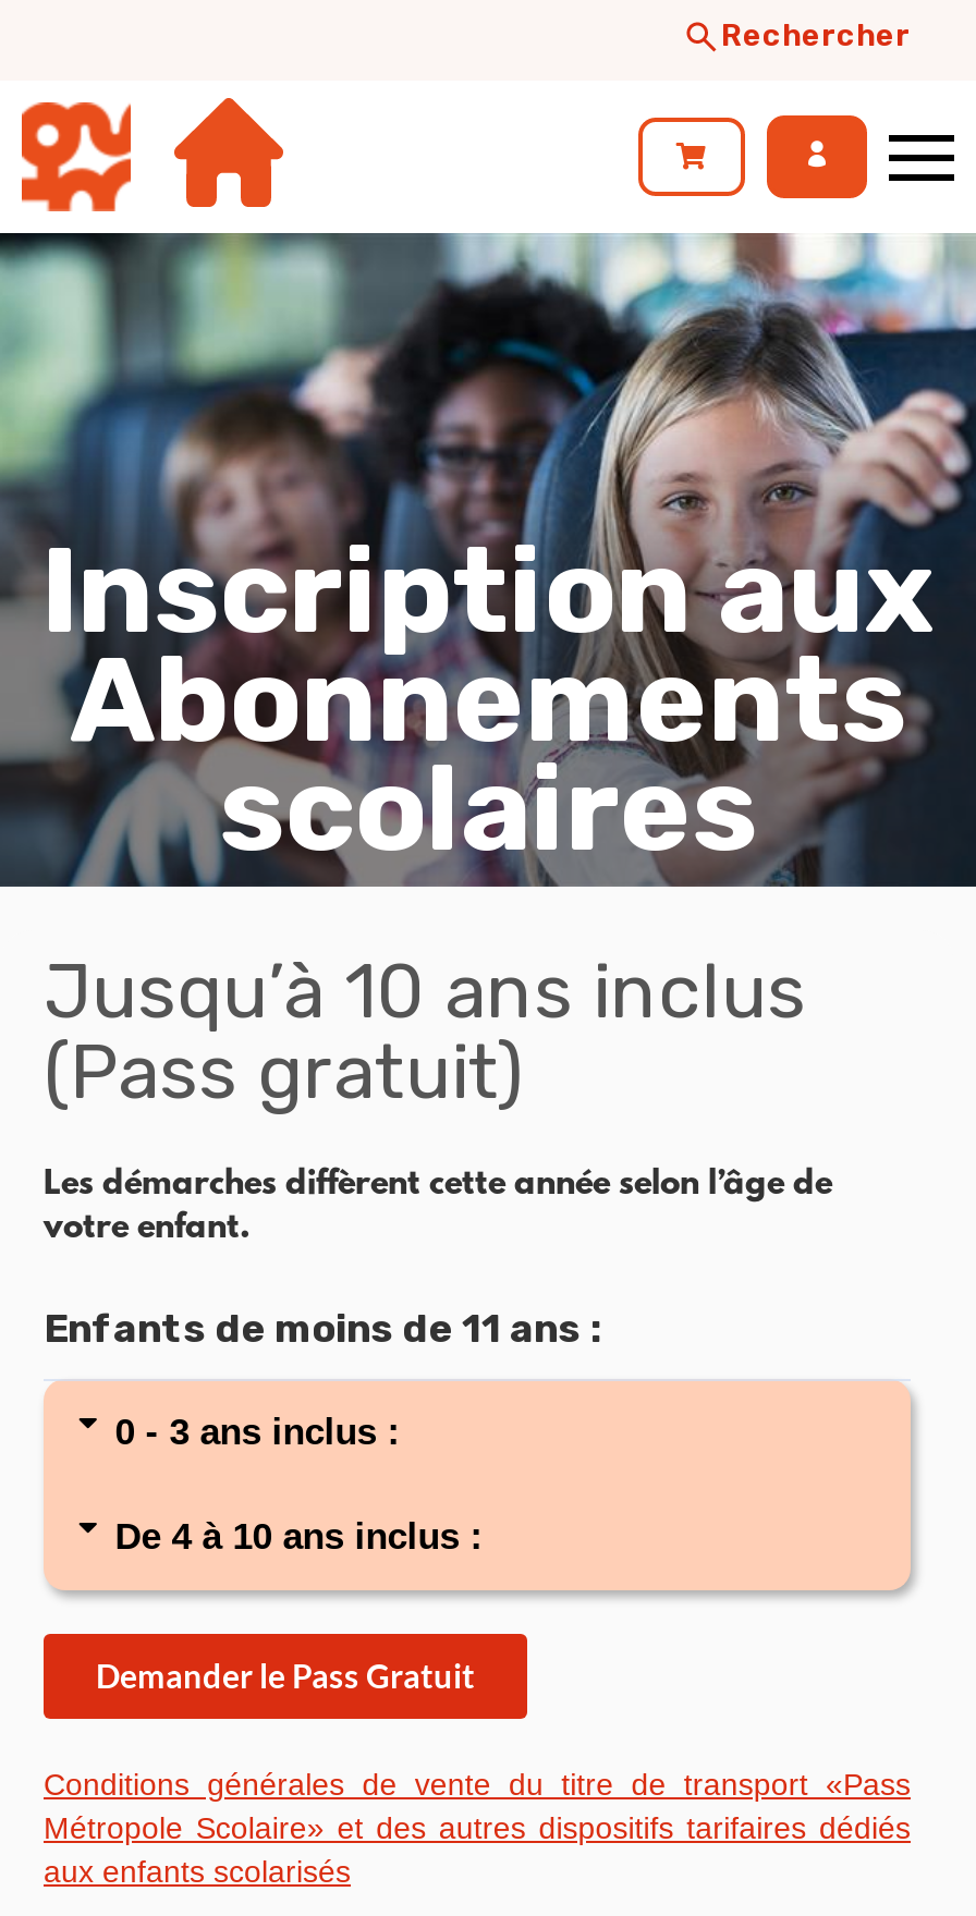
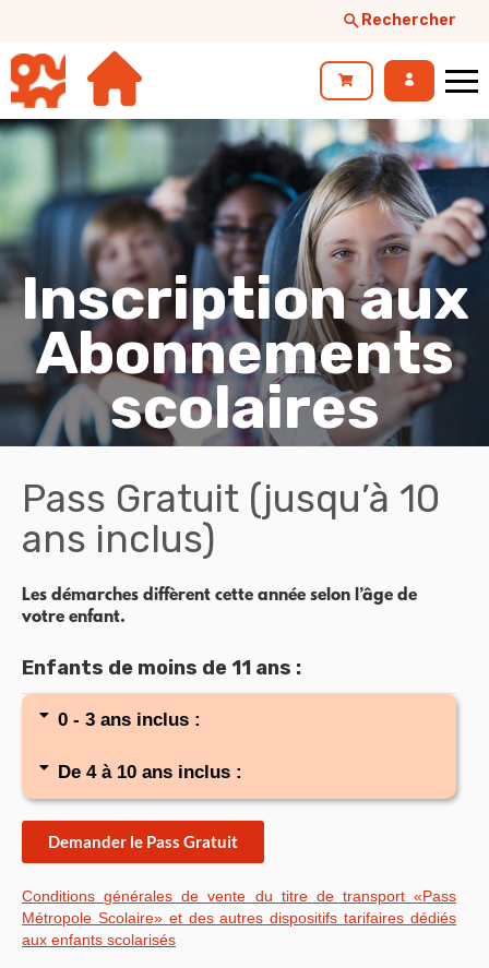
[44,945,806,1118] Jusqu’à 10 ans inclus | (Pass gratuit) -> [22,476,440,562] Pass Gratuit (jusqu’à 10 | ans inclus)

